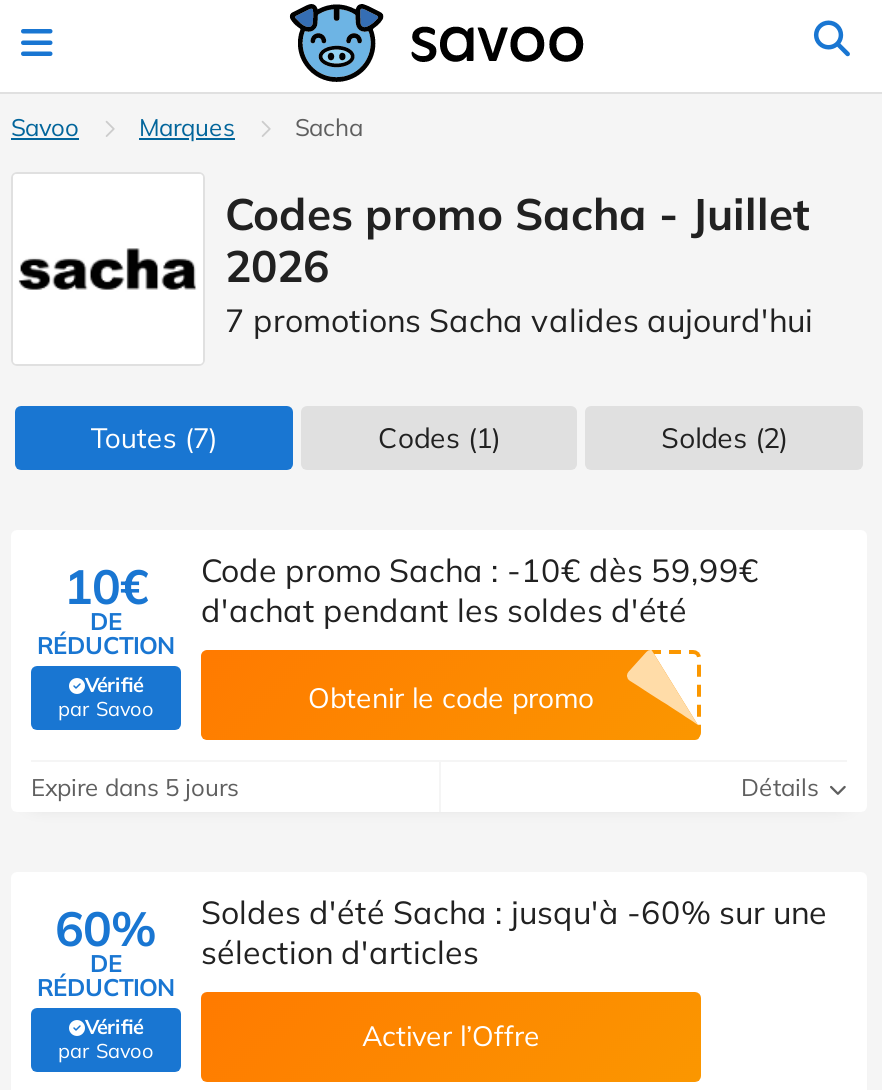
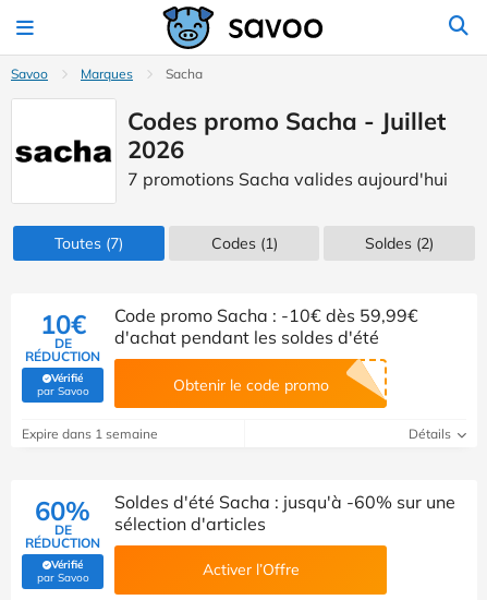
[31,772,239,802] Expire dans 5 jours -> [22,425,158,442] Expire dans 1 semaine

